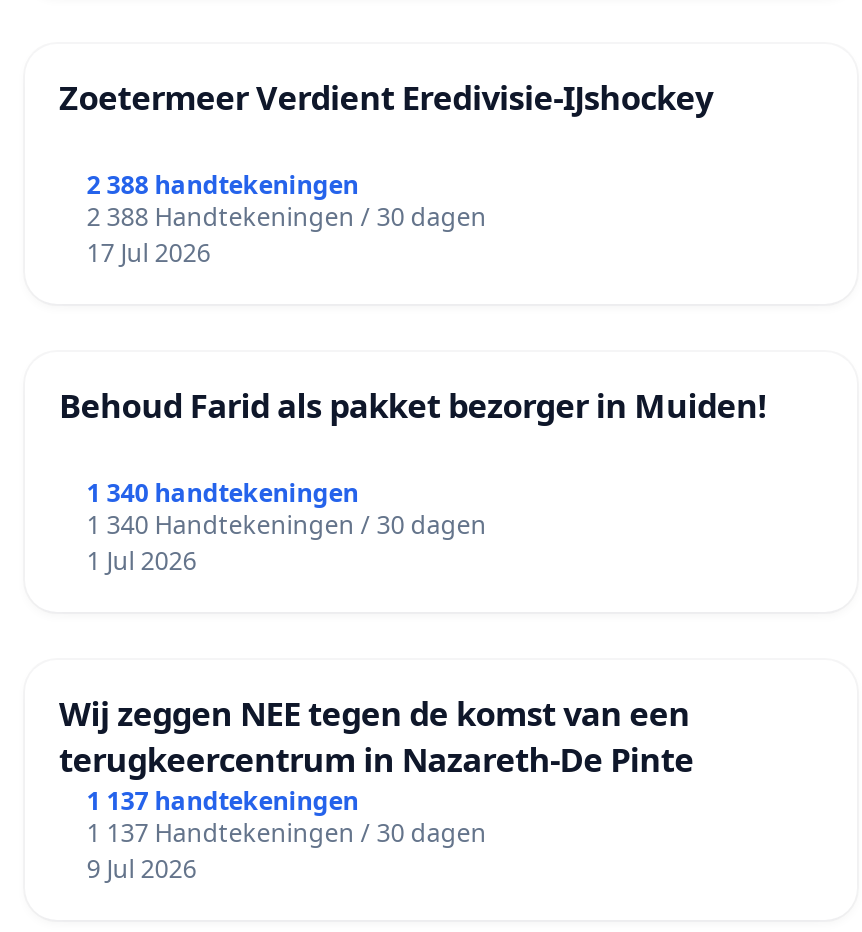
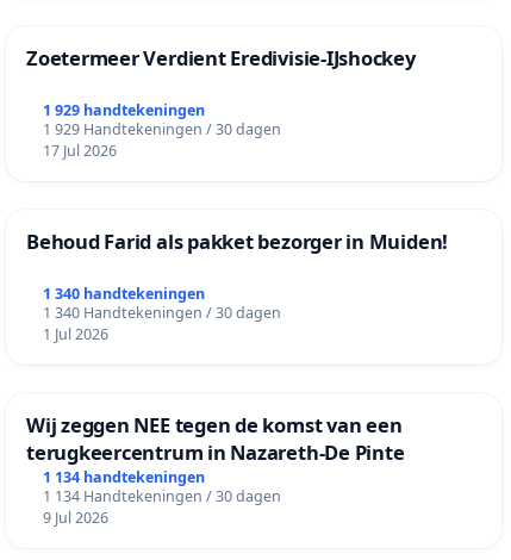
[87,168,359,202] 2 388 handtekeningen -> [43,100,205,121] 1 929 handtekeningen
[87,200,487,234] 2 388 Handtekeningen / 30 dagen -> [43,119,281,140] 1 929 Handtekeningen / 30 dagen
[87,784,359,818] 1 137 handtekeningen -> [43,467,205,487] 1 134 handtekeningen
[87,816,487,850] 1 137 Handtekeningen / 30 dagen -> [43,486,281,506] 1 134 Handtekeningen / 30 dagen

